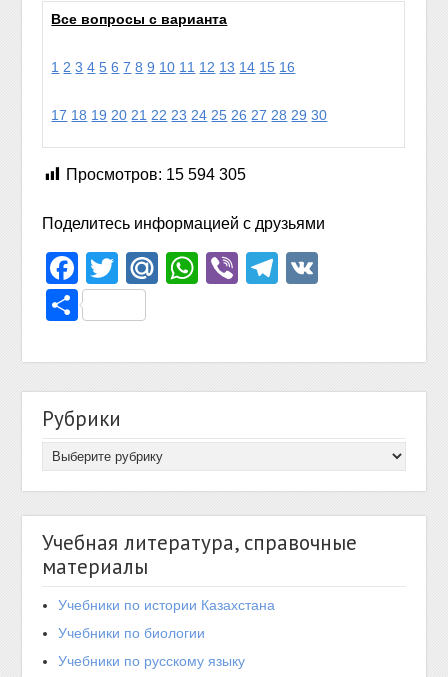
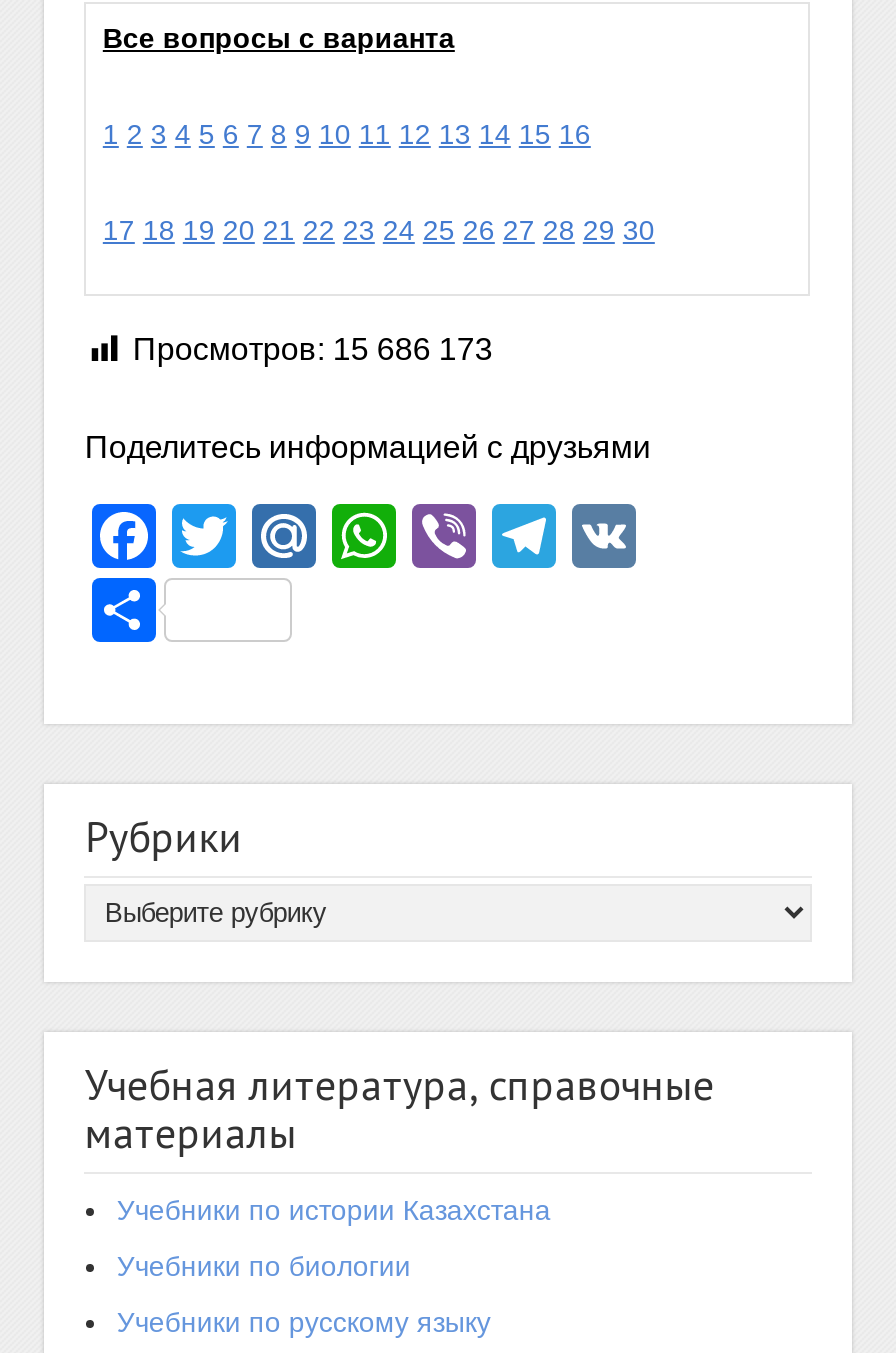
[66,166,246,183] Просмотров: 15 594 305 -> [133,332,493,366] Просмотров: 15 686 173

